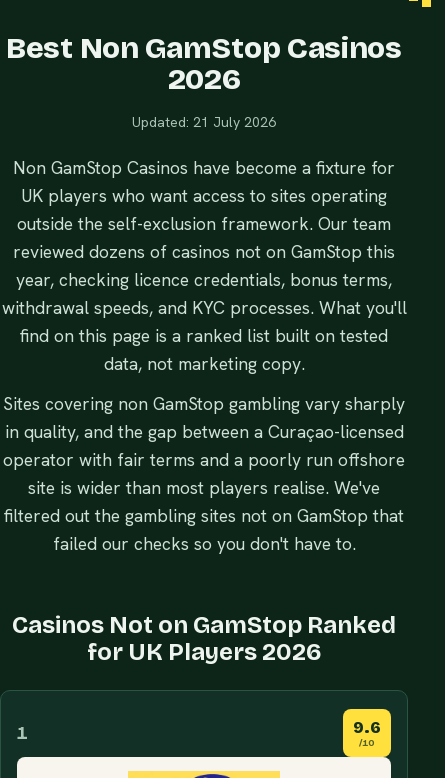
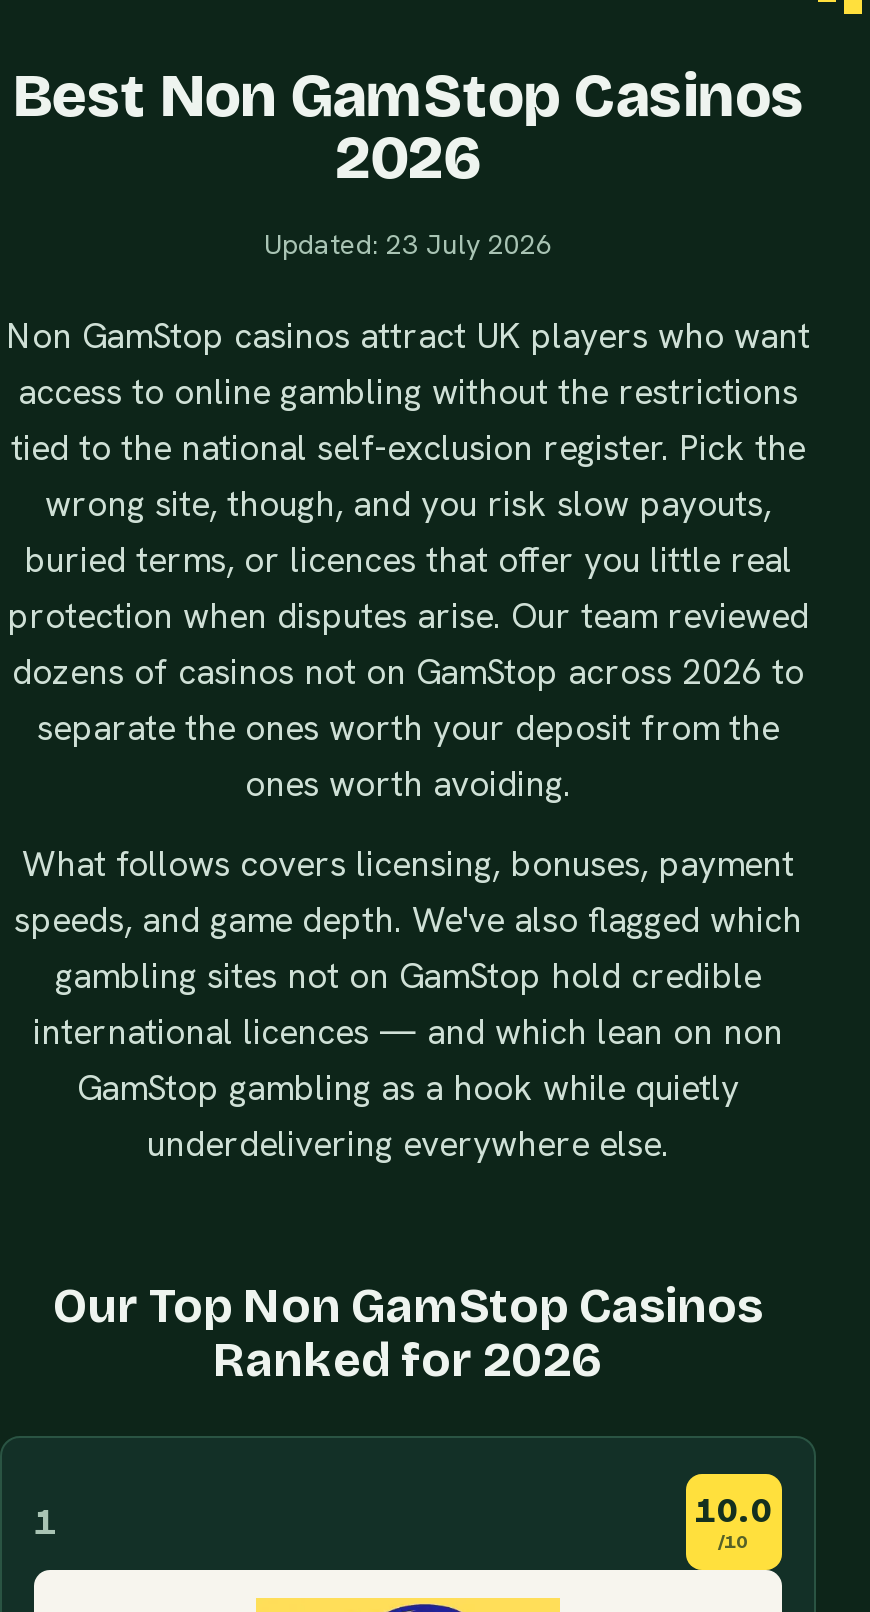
[132,113,276,131] Updated: 21 July 2026 -> [264,226,552,262] Updated: 23 July 2026
[1,156,406,375] Non GamStop Casinos have become a fixture for | UK players who want access to sites operating | outside the self-exclusion framework. Our team | reviewed dozens of casinos not on GamStop this | year, checking licence credentials, bonus terms, | withdrawal speeds, and KYC processes. What you'll | find on this page is a ranked list built on tested | data, not marketing copy. -> [6,312,810,806] Non GamStop casinos attract UK players who want | access to online gambling without the restrictions | tied to the national self-exclusion register. Pick the | wrong site, though, and you risk slow payouts, | buried terms, or licences that offer you little real | protection when disputes arise. Our team reviewed | dozens of casinos not on GamStop across 2026 to | separate the ones worth your deposit from the | ones worth avoiding.
[3,392,405,555] Sites covering non GamStop gambling vary sharply | in quality, and the gap between a Curaçao-licensed | operator with fair terms and a poorly run offshore | site is wider than most players realise. We've | filtered out the gambling sites not on GamStop that | failed our checks so you don't have to. -> [14,840,802,1166] What follows covers licensing, bonuses, payment | speeds, and game depth. We've also flagged which | gambling sites not on GamStop hold credible | international licences — and which lean on non | GamStop gambling as a hook while quietly | underdelivering everywhere else.
[12,611,396,666] Casinos Not on GamStop Ranked | for UK Players 2026 -> [53,1278,763,1388] Our Top Non GamStop Casinos | Ranked for 2026
[353,716,381,737] 9.6 -> [695,1489,773,1531] 10.0

